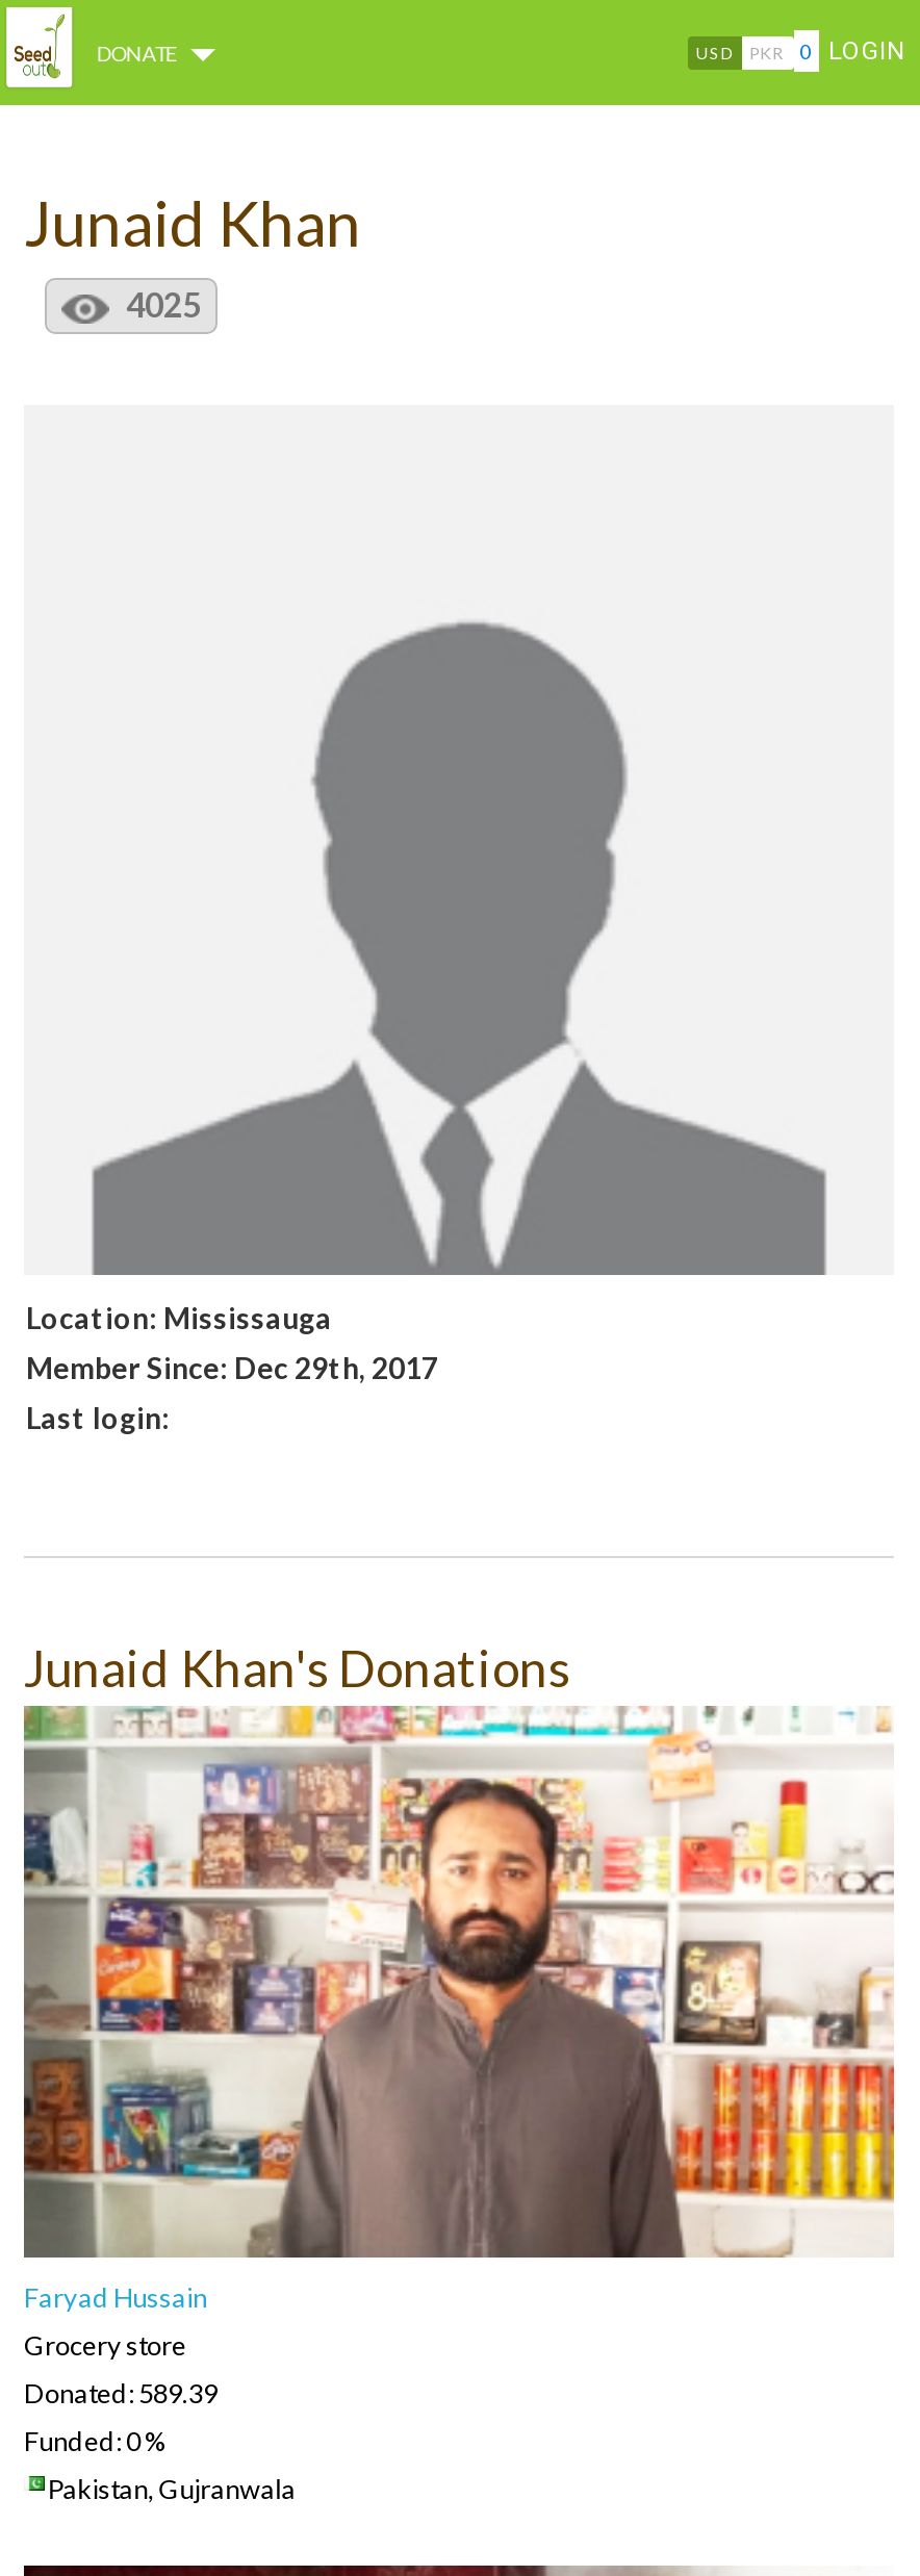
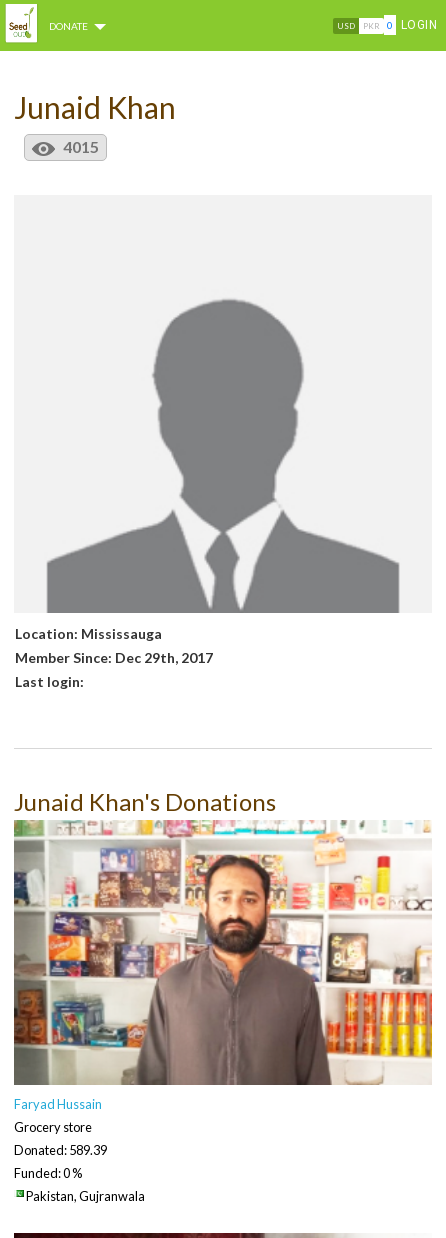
[126,284,201,324] 4025 -> [63,137,99,156] 4015

